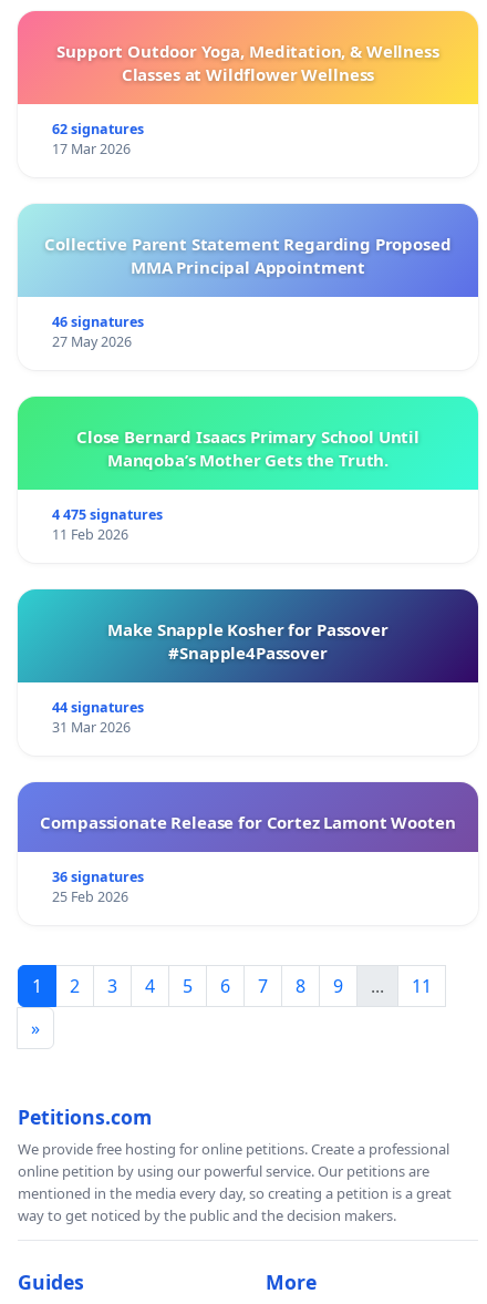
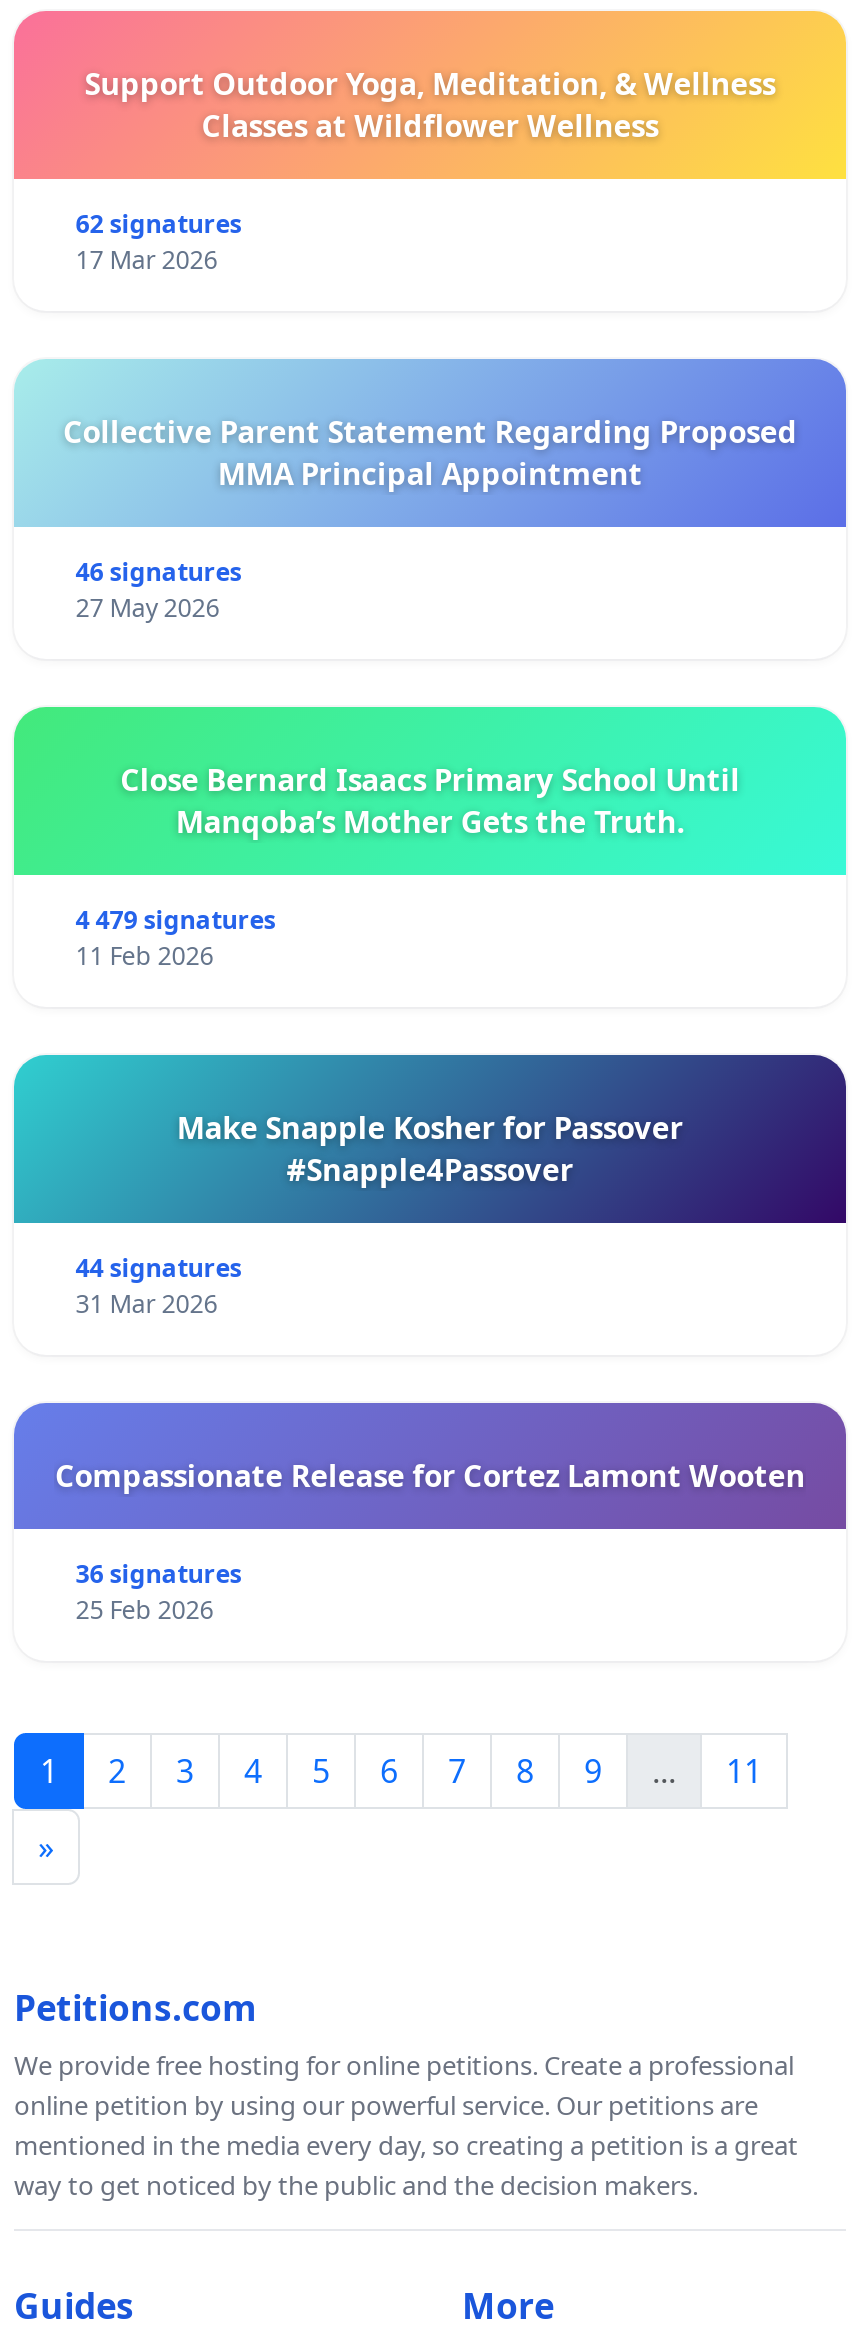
[52,505,162,524] 4 475 signatures -> [76,903,276,937] 4 479 signatures

